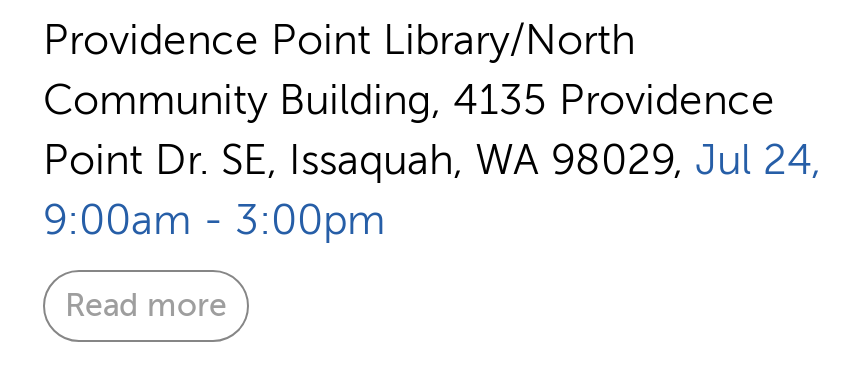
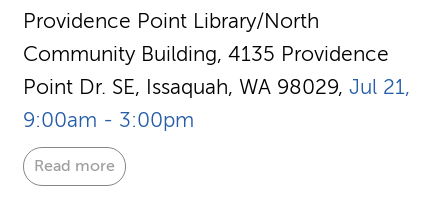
[43,136,821,184] Point Dr. SE, Issaquah, WA 98029, Jul 24, -> [23,75,410,99] Point Dr. SE, Issaquah, WA 98029, Jul 21,

